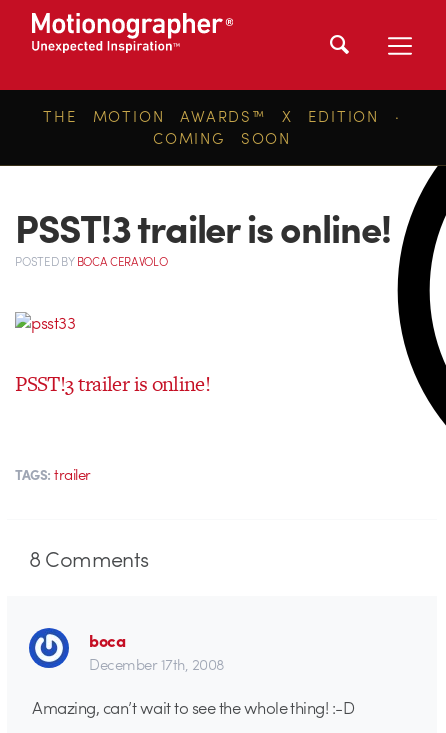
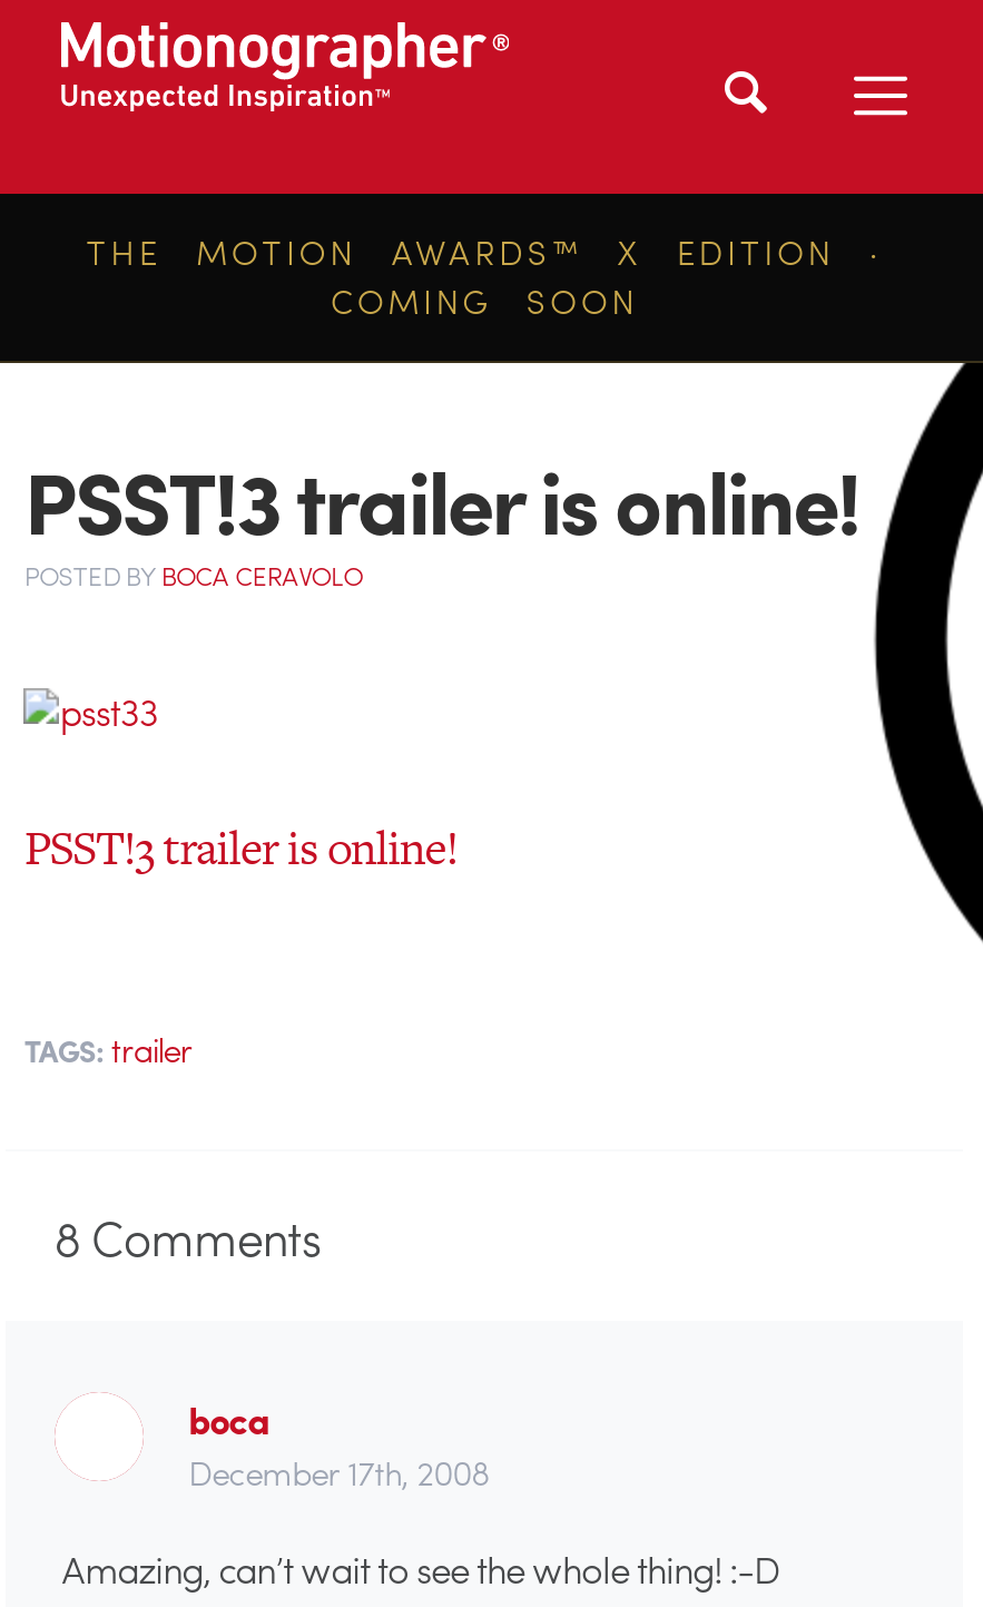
[28,627,70,669] [image] -> none

